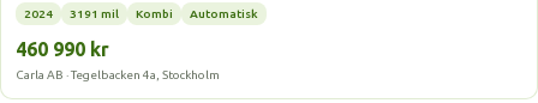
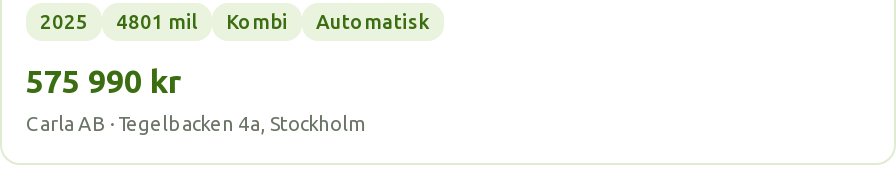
[24,7,119,20] 2024 | 3191 mil -> [40,11,198,33] 2025 | 4801 mil
[16,38,109,60] 460 990 kr -> [26,63,182,99] 575 990 kr

